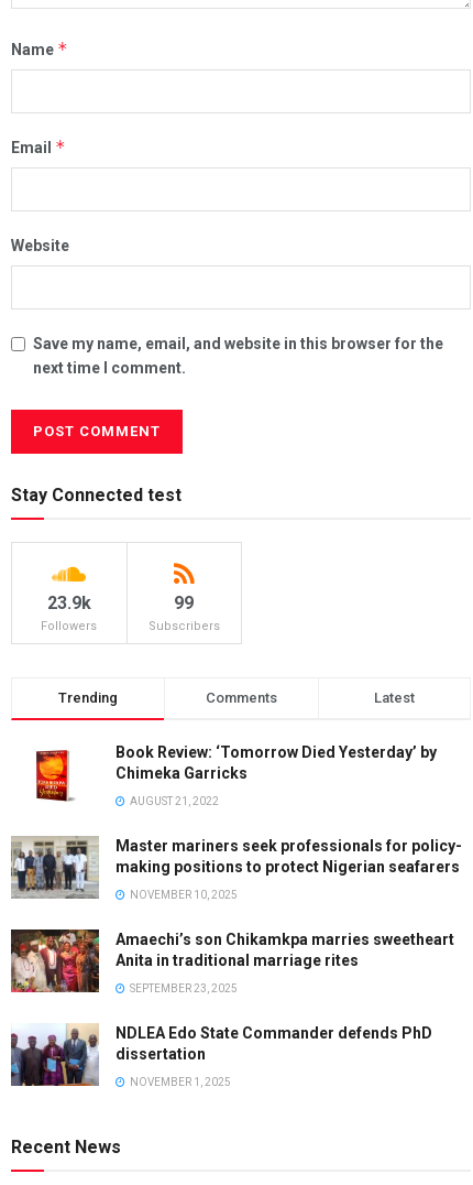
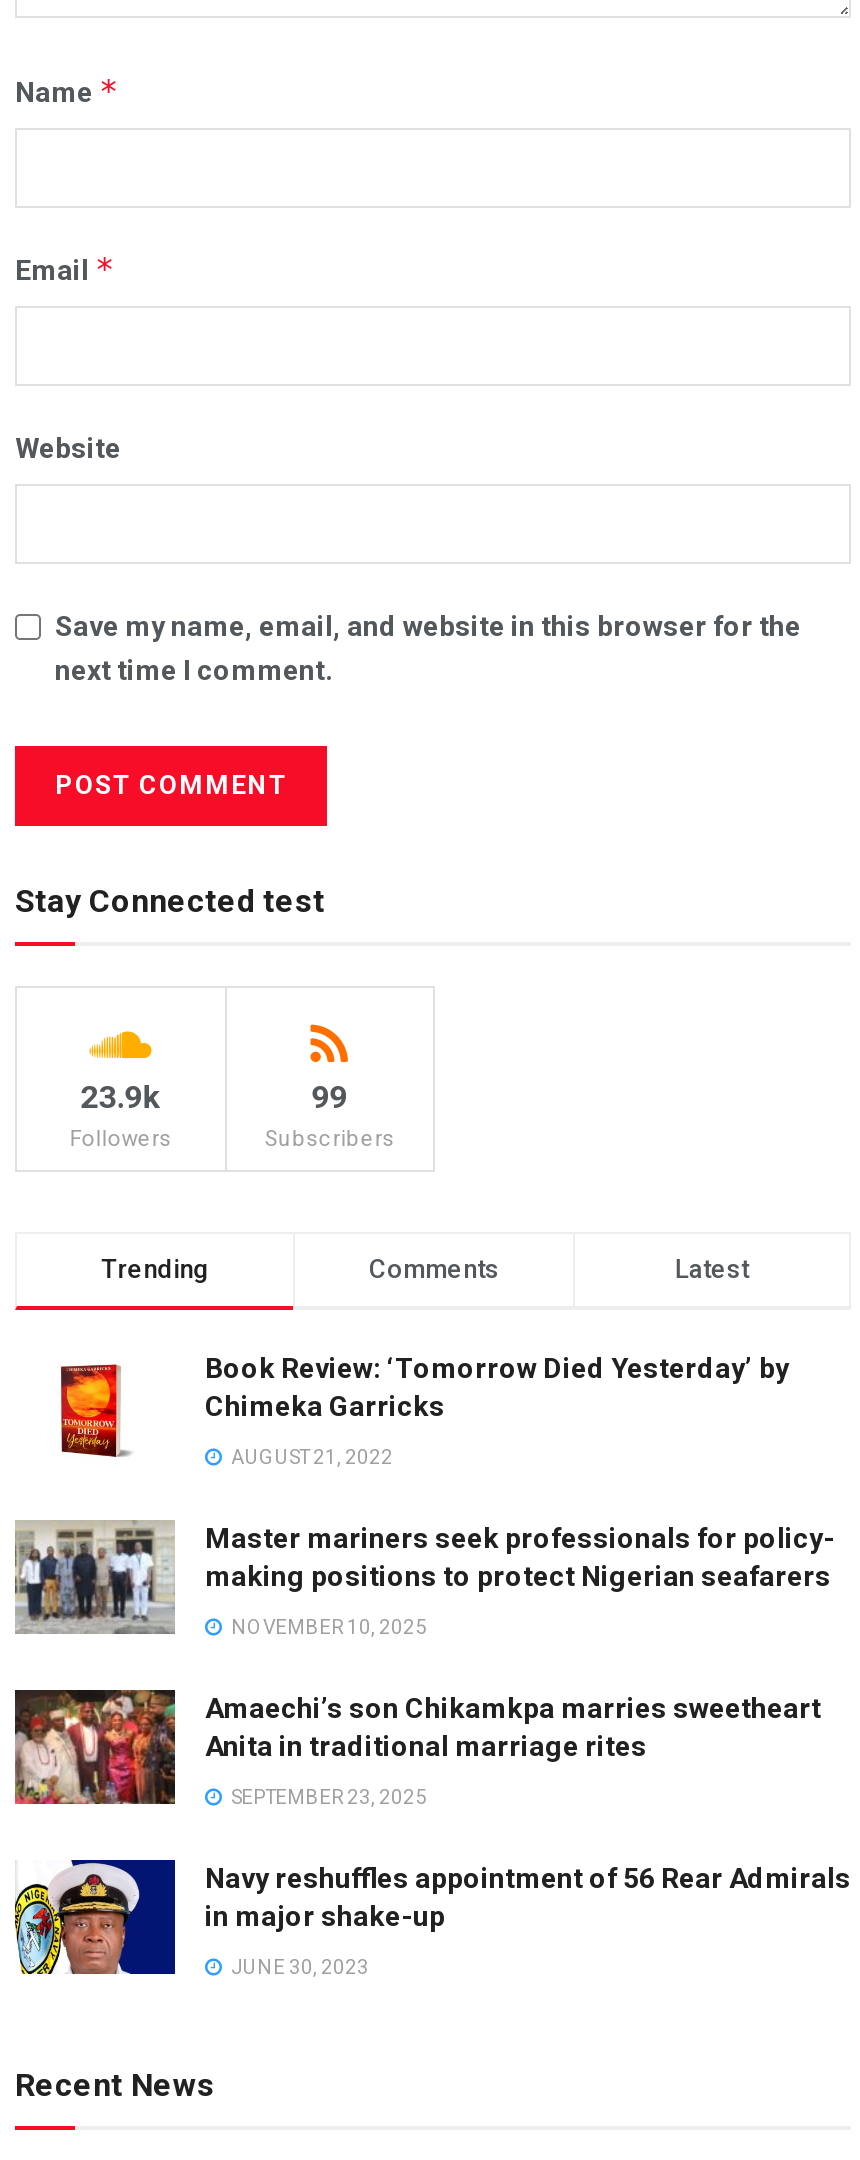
[10,1023,432,1087] [image] | NDLEA Edo State Commander defends PhD | dissertation -> [13,1858,851,1976] [image] | Navy reshuffles appointment of 56 Rear Admirals | in major shake-up
[128,1076,231,1088] NOVEMBER 1, 2025 -> [227,1956,369,1978] JUNE 30, 2023

